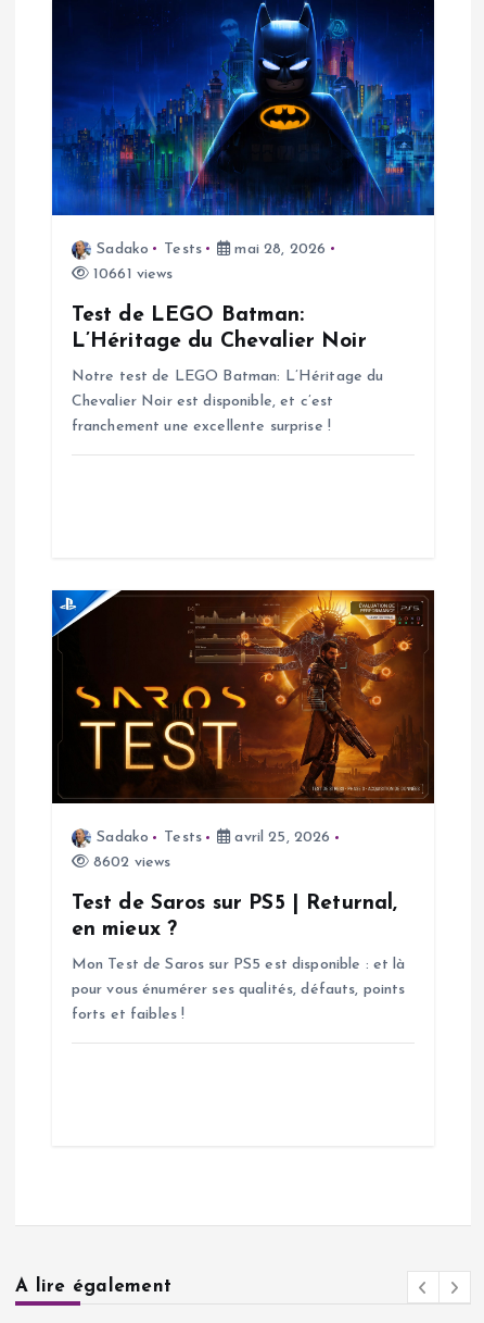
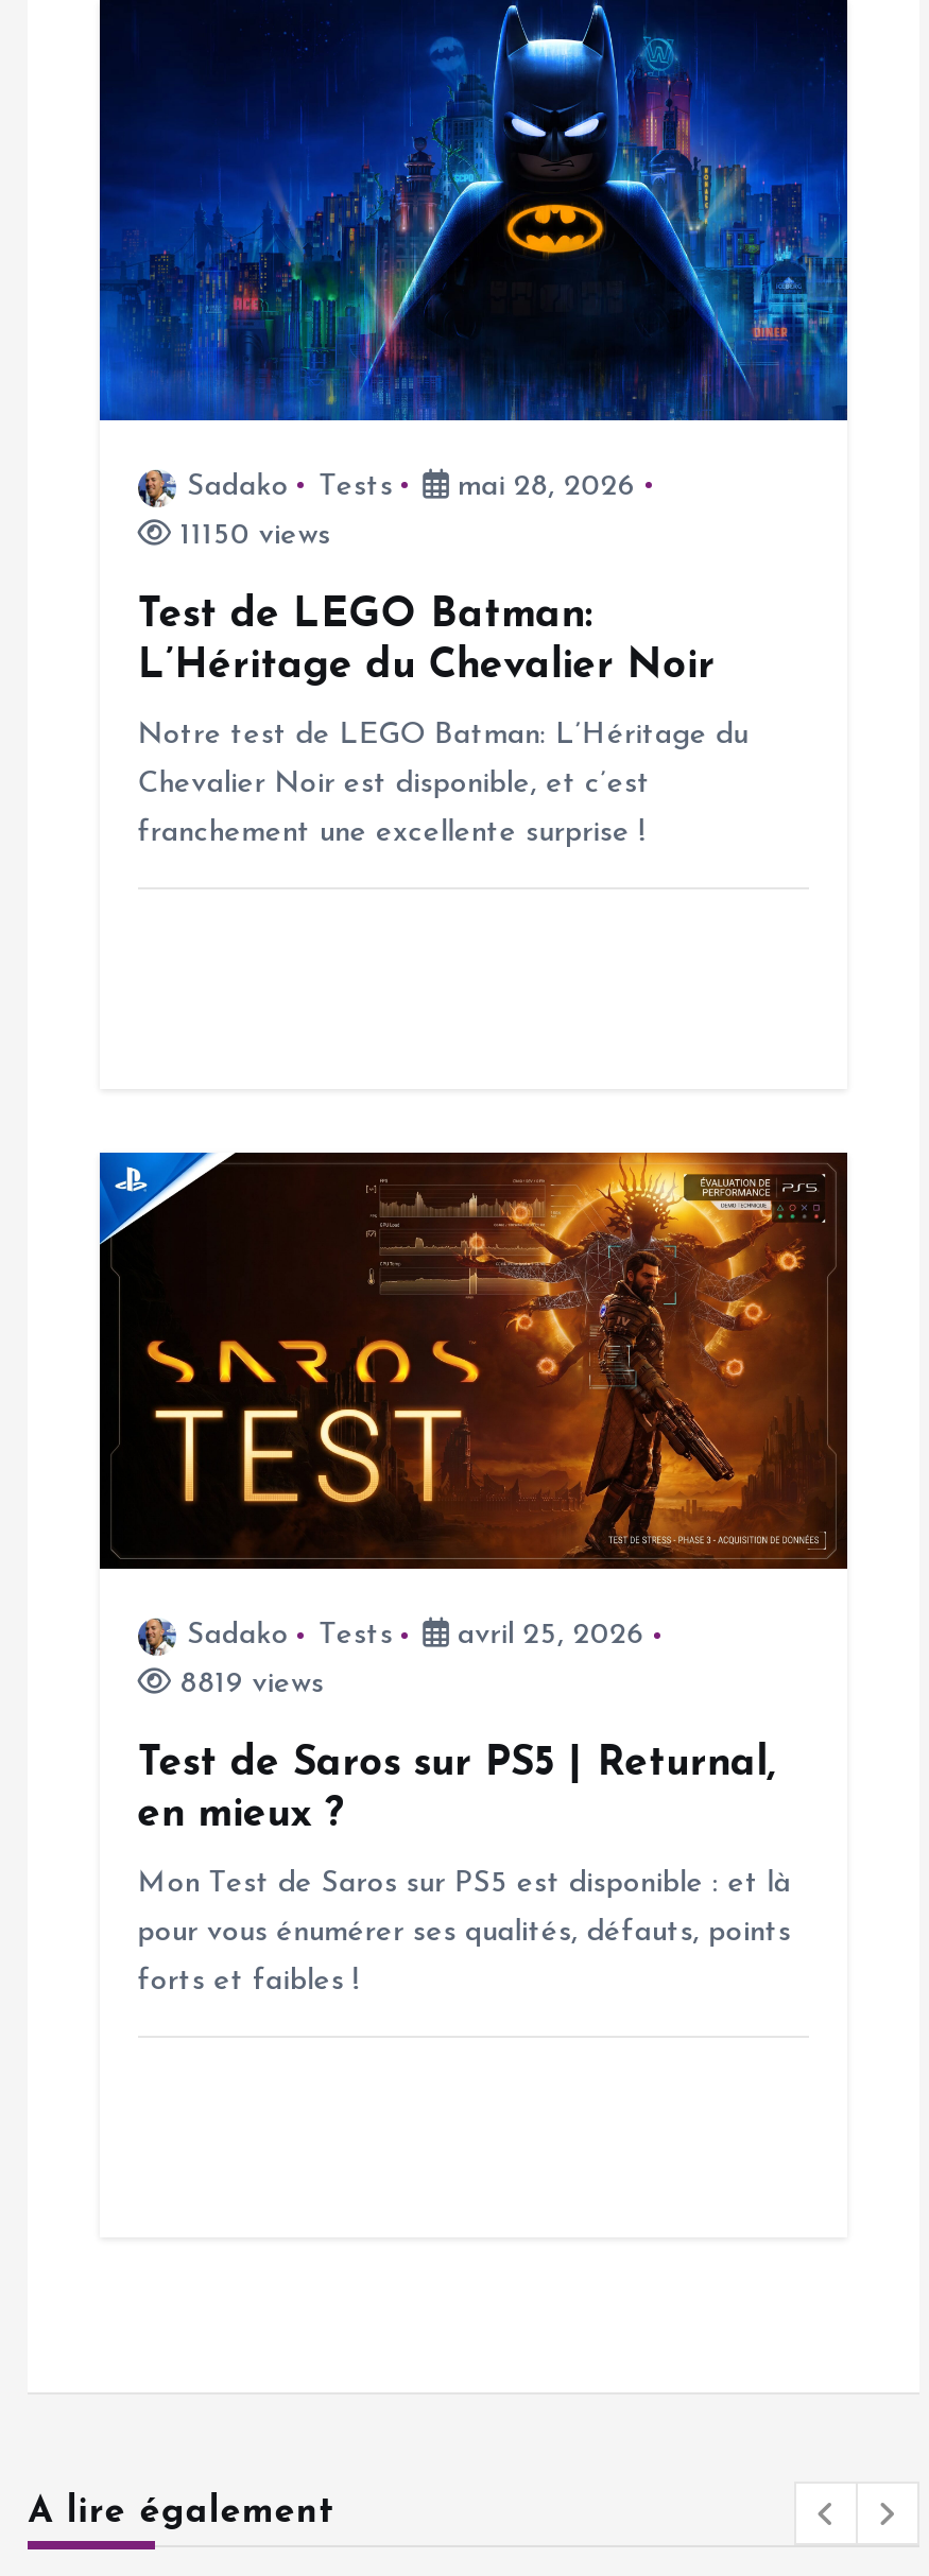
[89,266,173,282] 10661 views -> [172,519,330,551] 11150 views
[89,854,171,871] 8602 views -> [172,1668,324,1700] 8819 views

